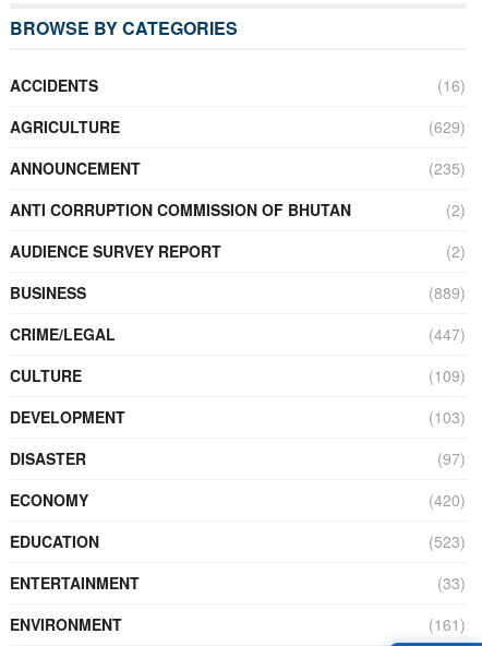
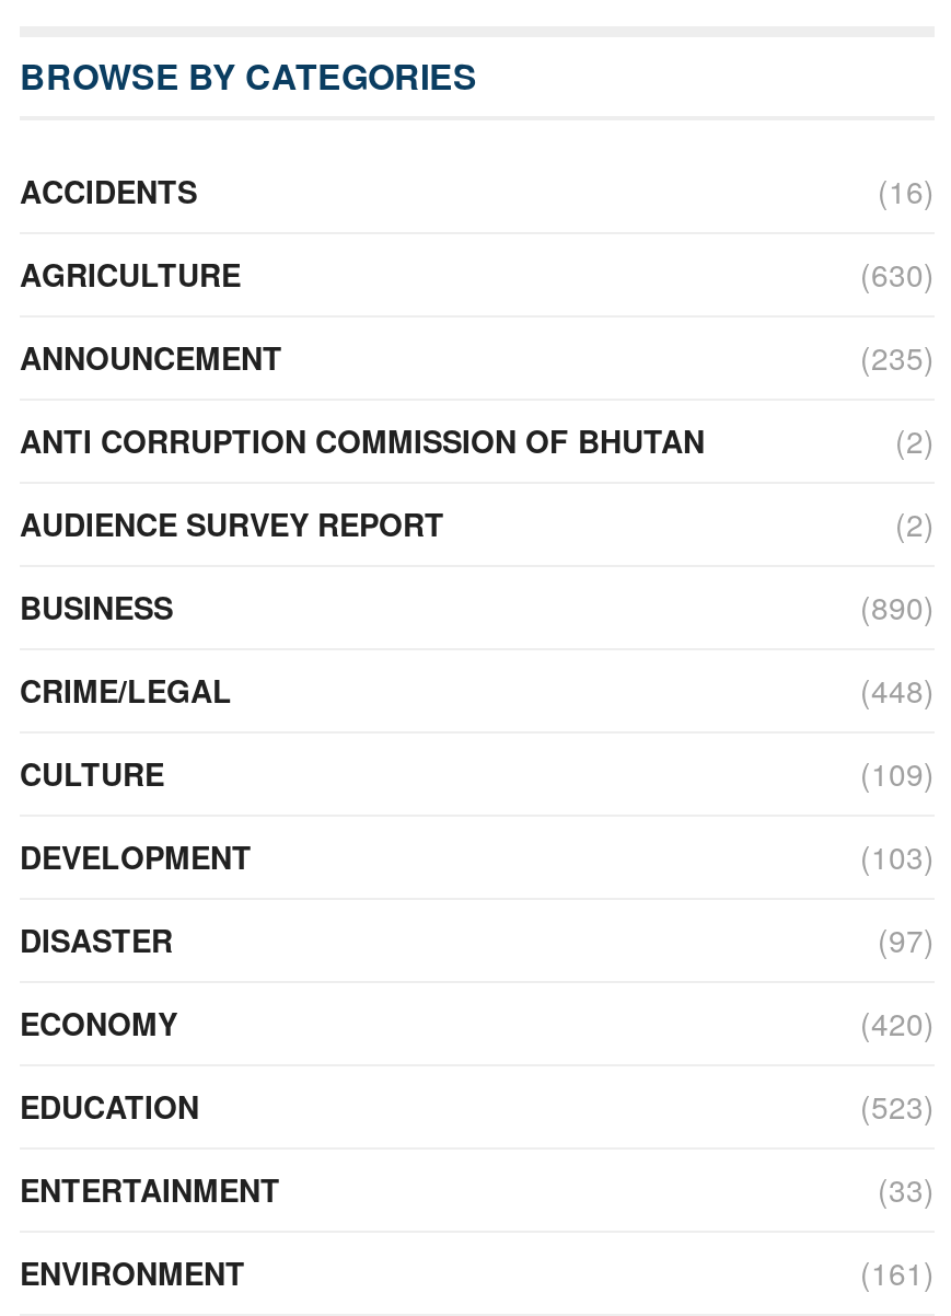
[429,116,466,138] (629) -> [860,252,935,296] (630)
[429,282,466,304] (889) -> [860,585,935,629] (890)
[429,323,466,345] (447) -> [860,668,935,712] (448)

